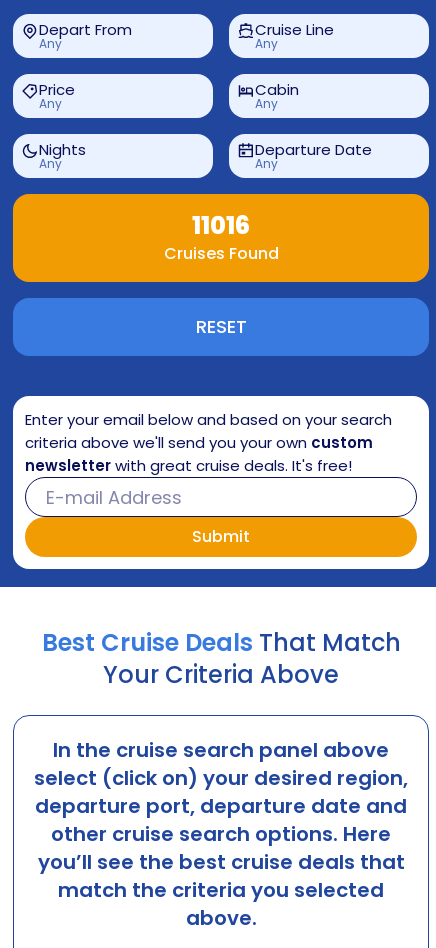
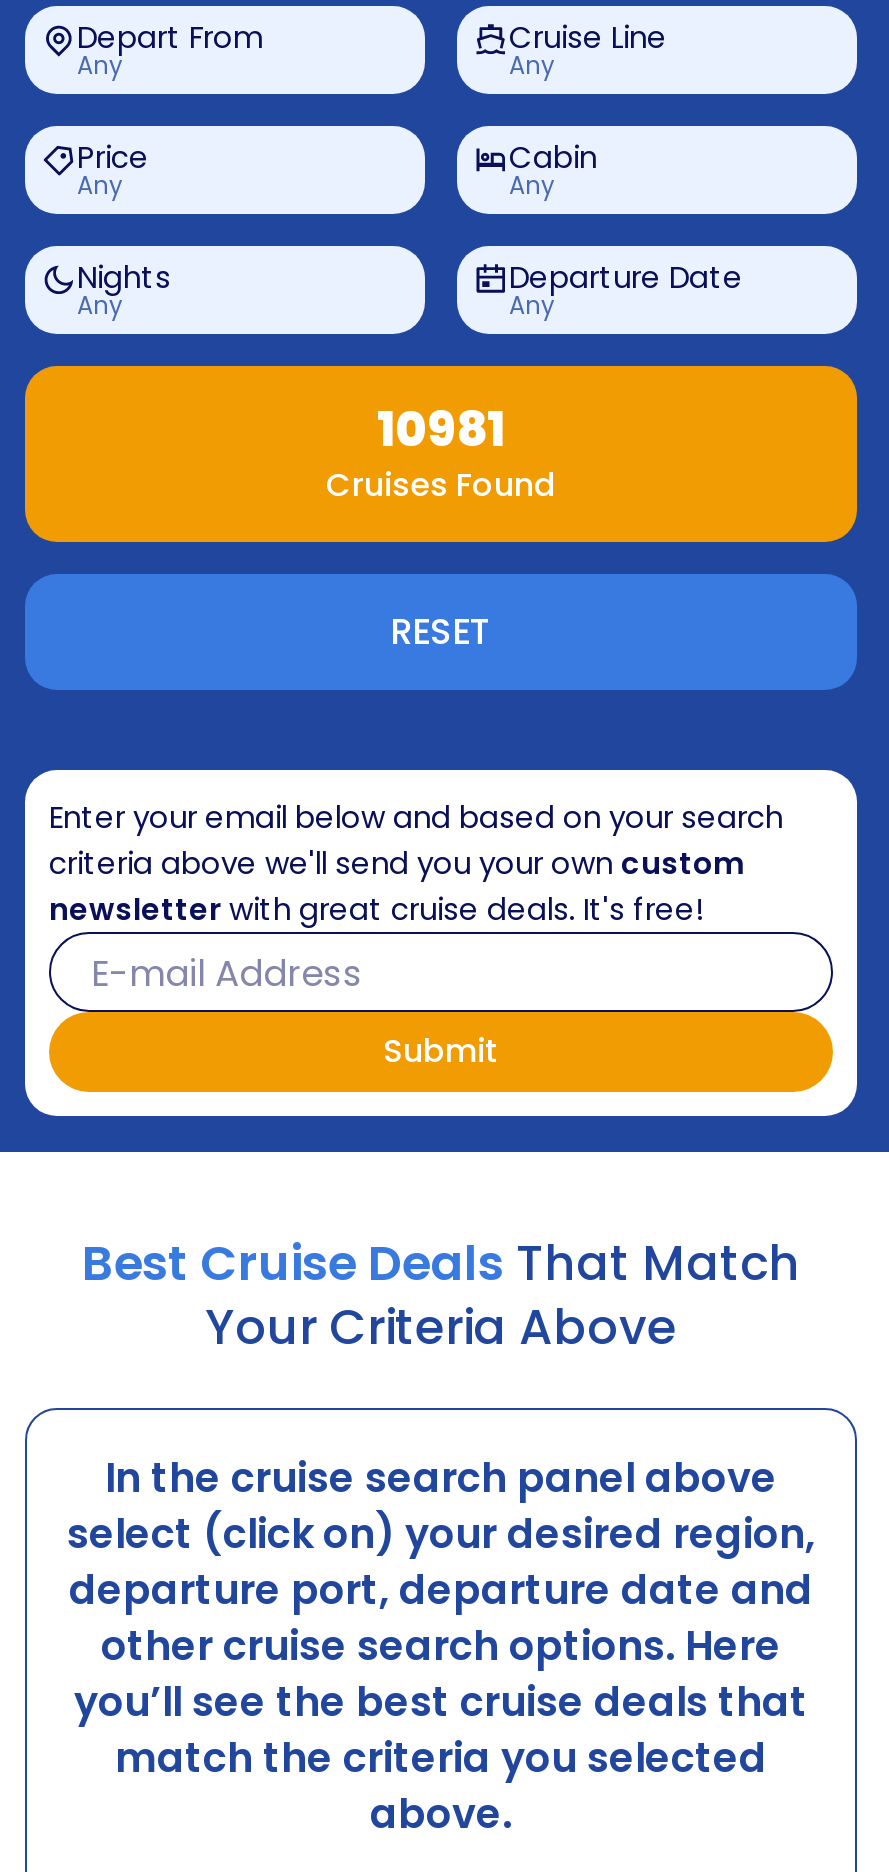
[192,209,250,242] 11016 -> [377,396,505,462] 10981

